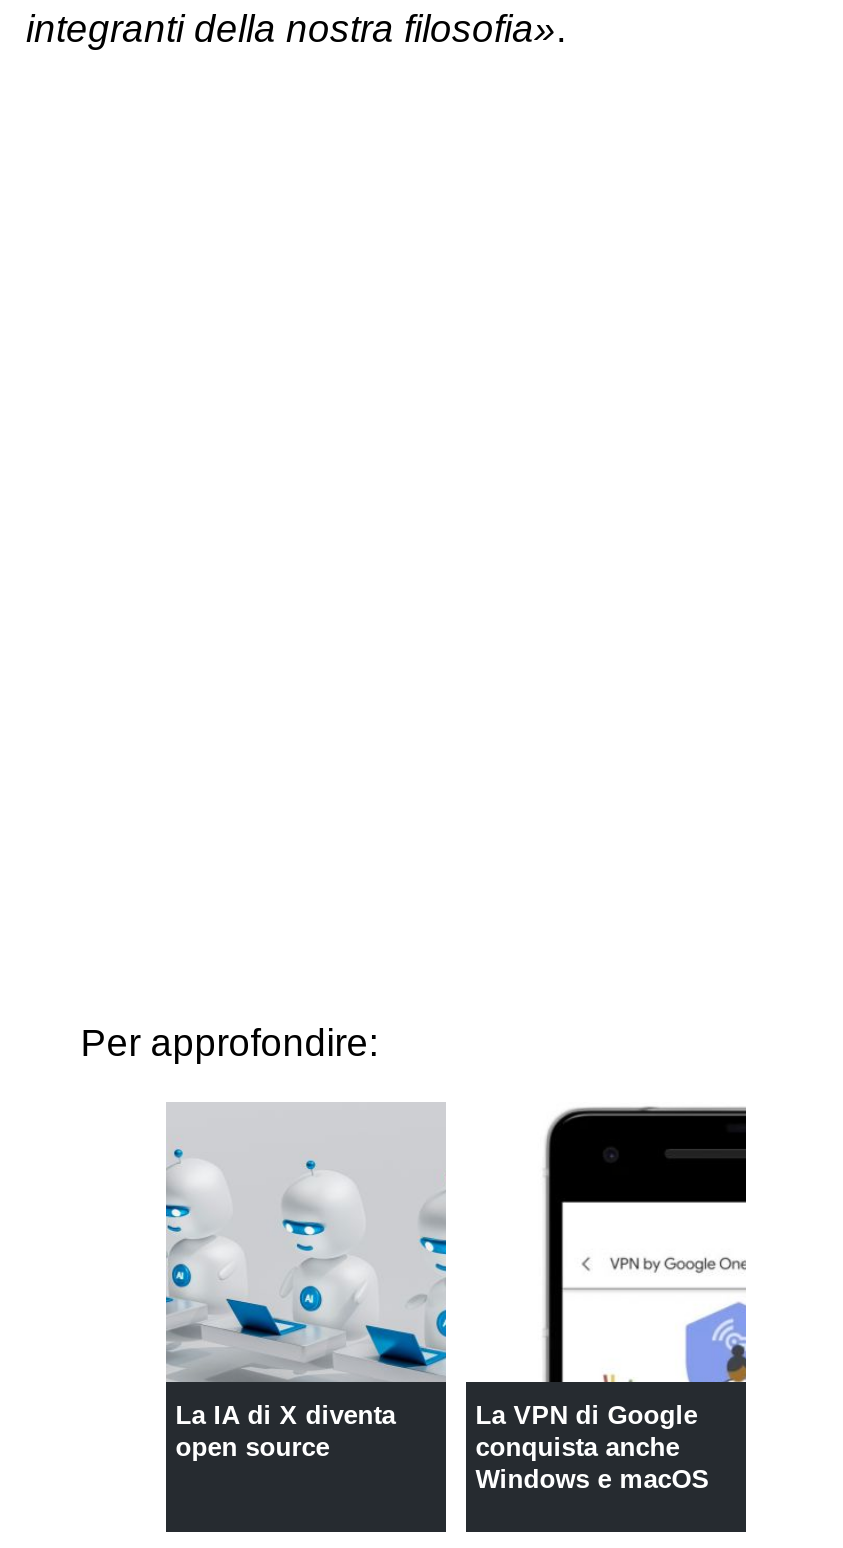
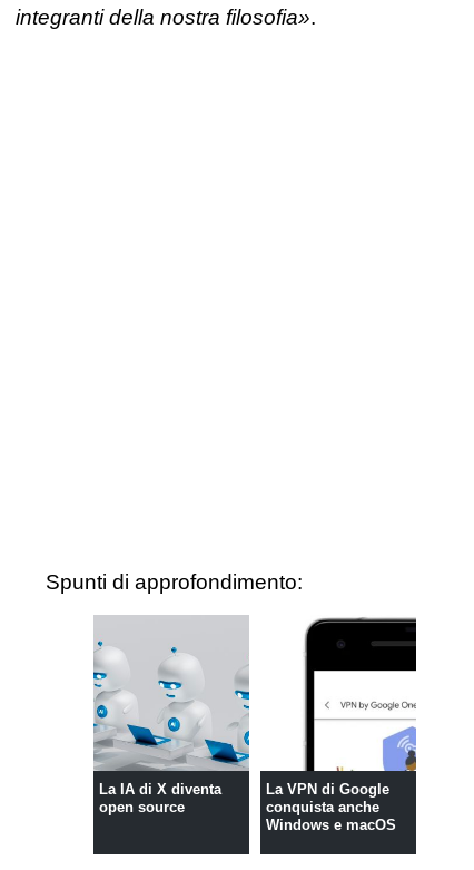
[80,1022,378,1064] Per approfondire: -> [46,570,303,594] Spunti di approfondimento:

